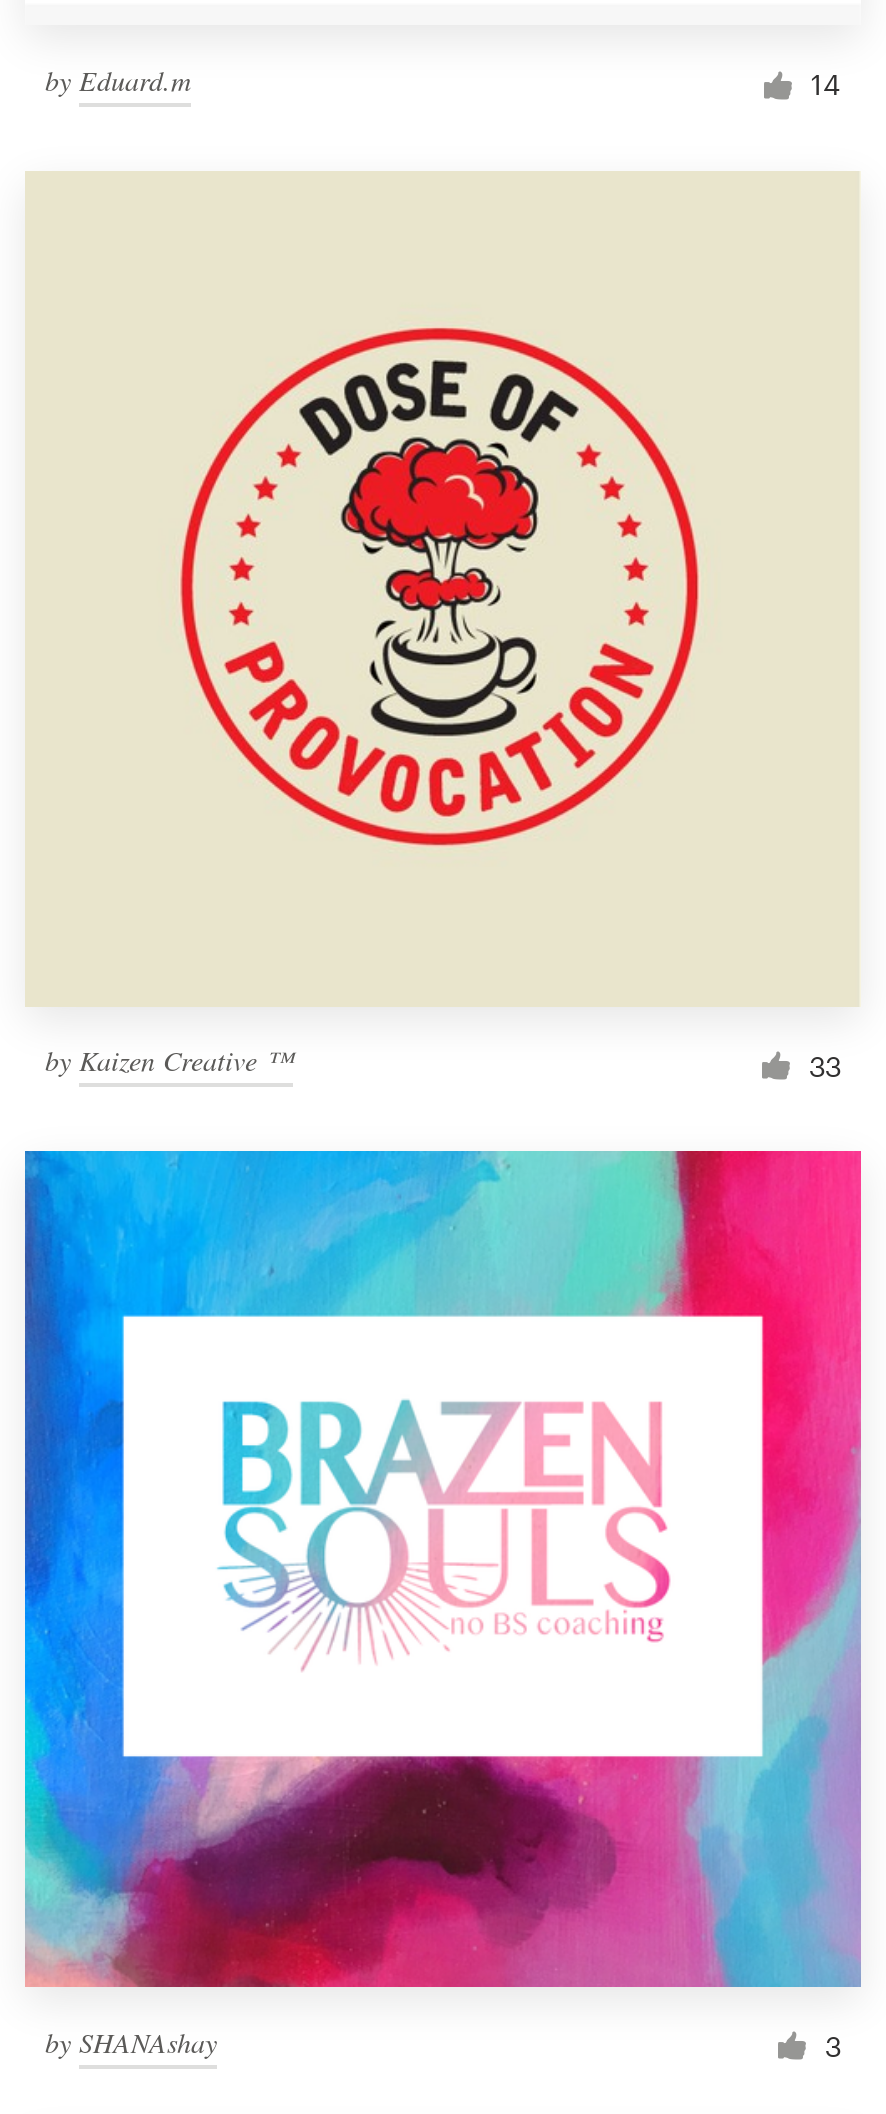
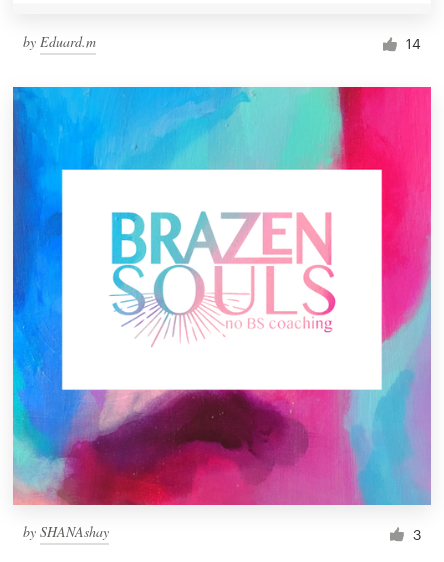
[25,171,859,1082] [image] | by Kaizen Creative ™ | 33 -> none

